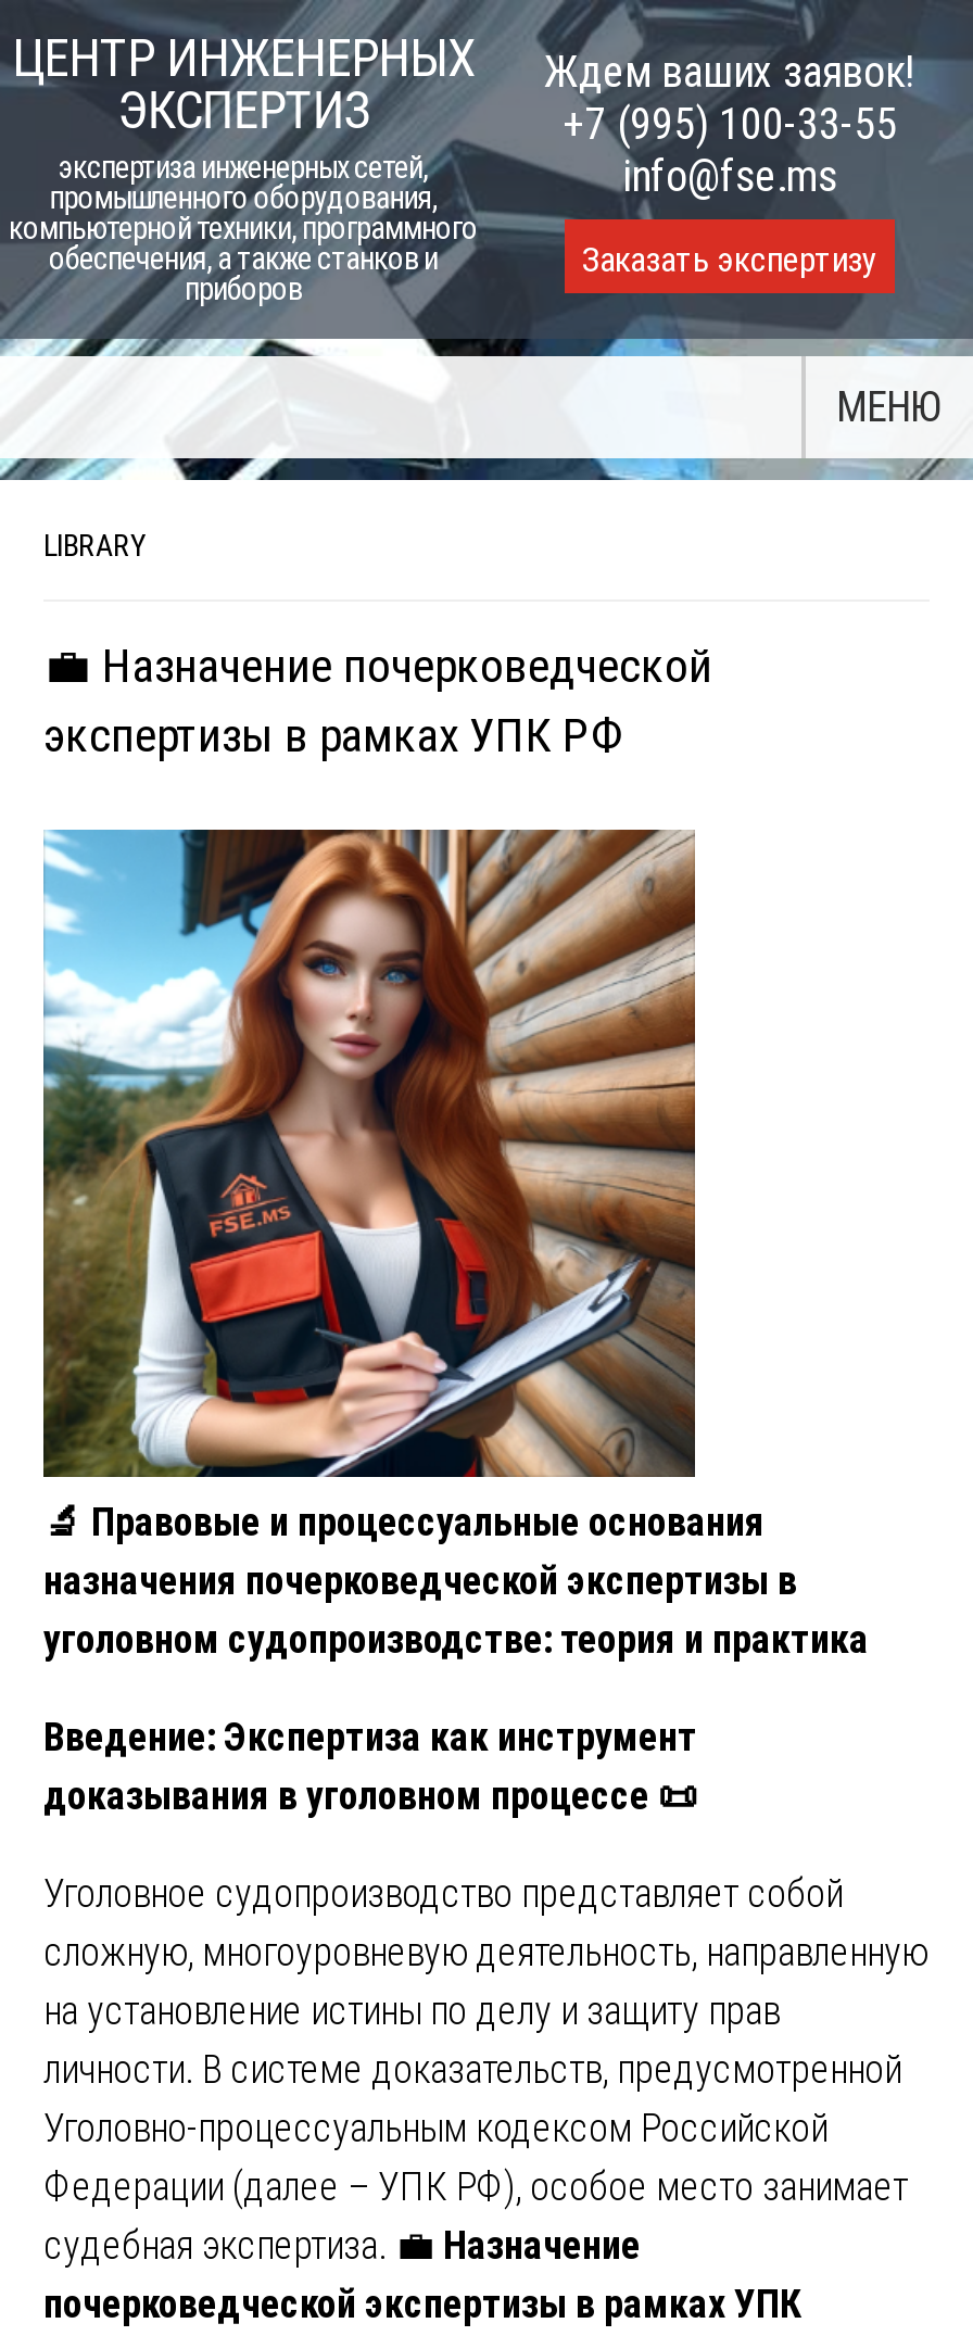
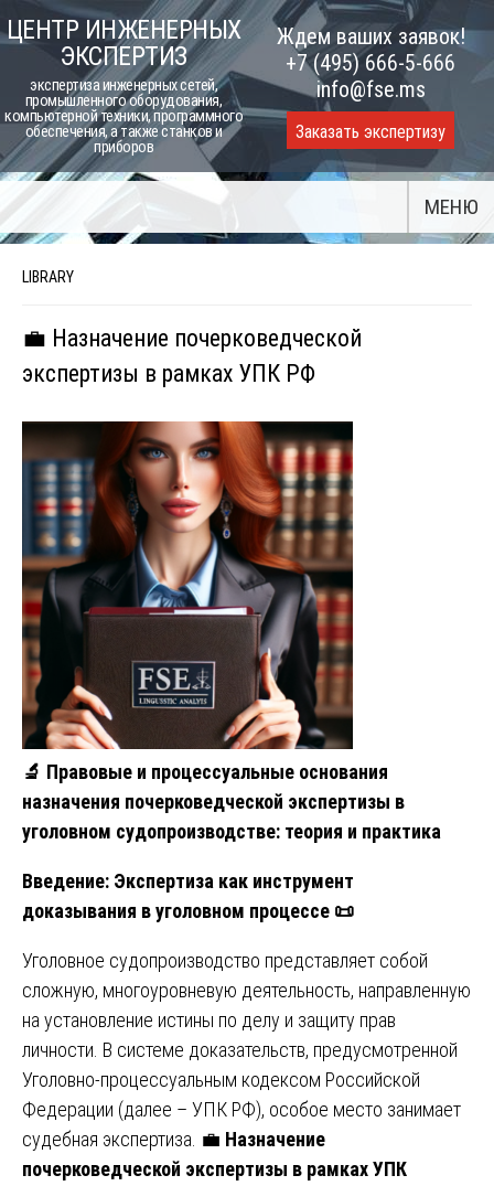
[563,98,897,151] +7 (995) 100-33-55 -> [286,50,455,76] +7 (495) 666-5-666
[41,828,697,1481] [image] -> [21,420,354,750] [image]

